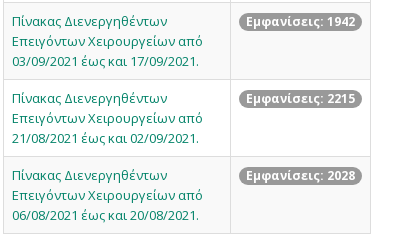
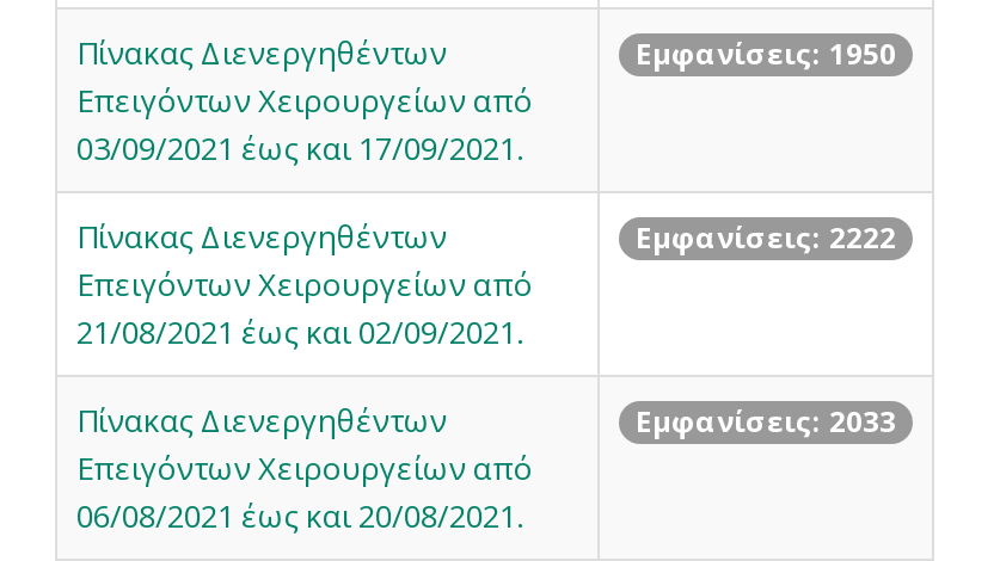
[246,13,355,30] Εμφανίσεις: 1942 -> [636,33,896,74] Εμφανίσεις: 1950
[246,90,355,107] Εμφανίσεις: 2215 -> [636,217,896,258] Εμφανίσεις: 2222
[246,167,355,184] Εμφανίσεις: 2028 -> [636,401,896,442] Εμφανίσεις: 2033

